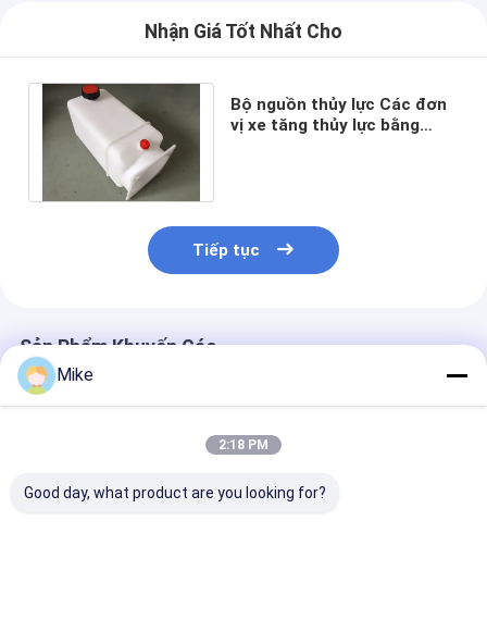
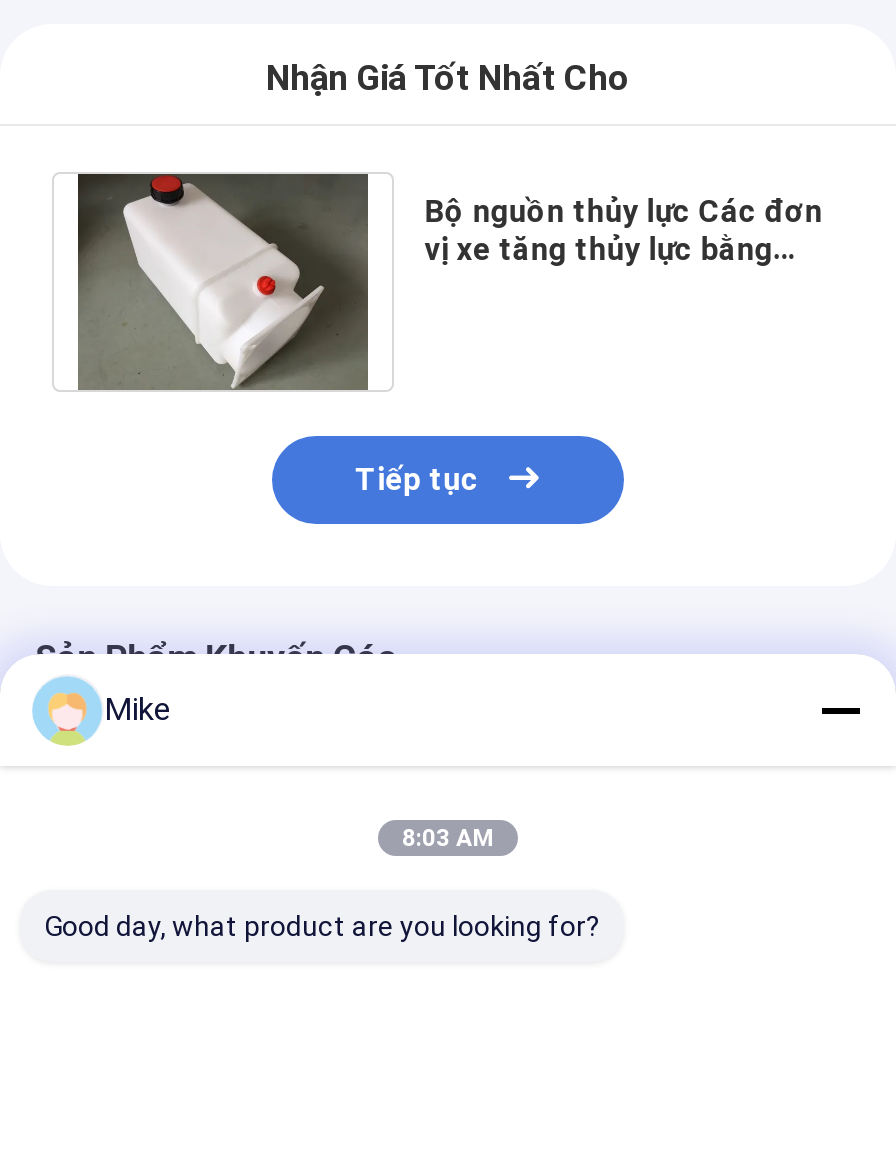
[218,437,269,452] 2:18 PM -> [402,824,494,852] 8:03 AM

